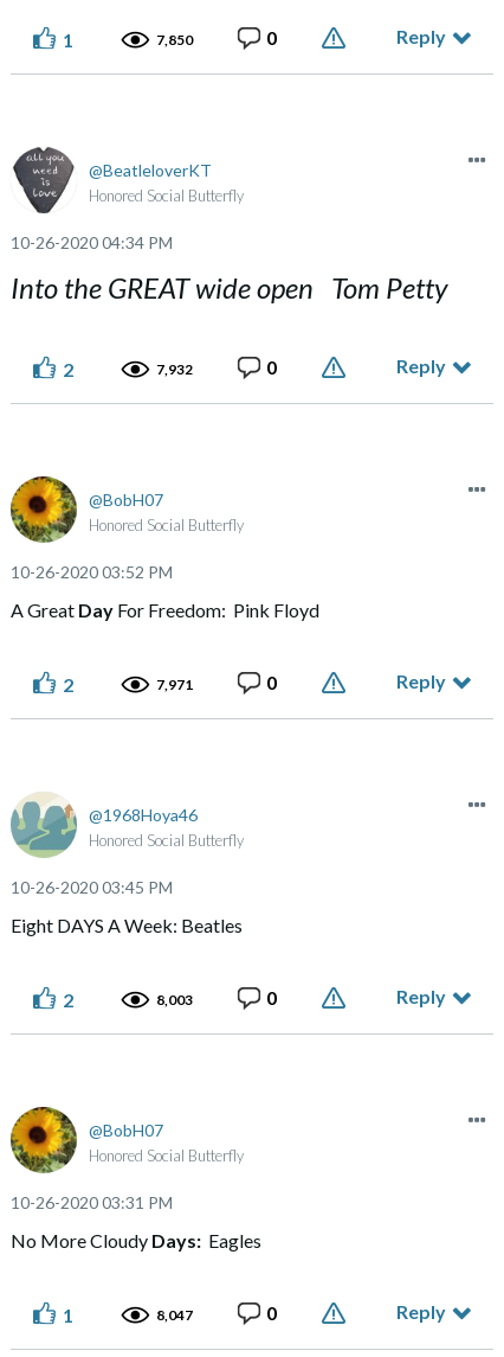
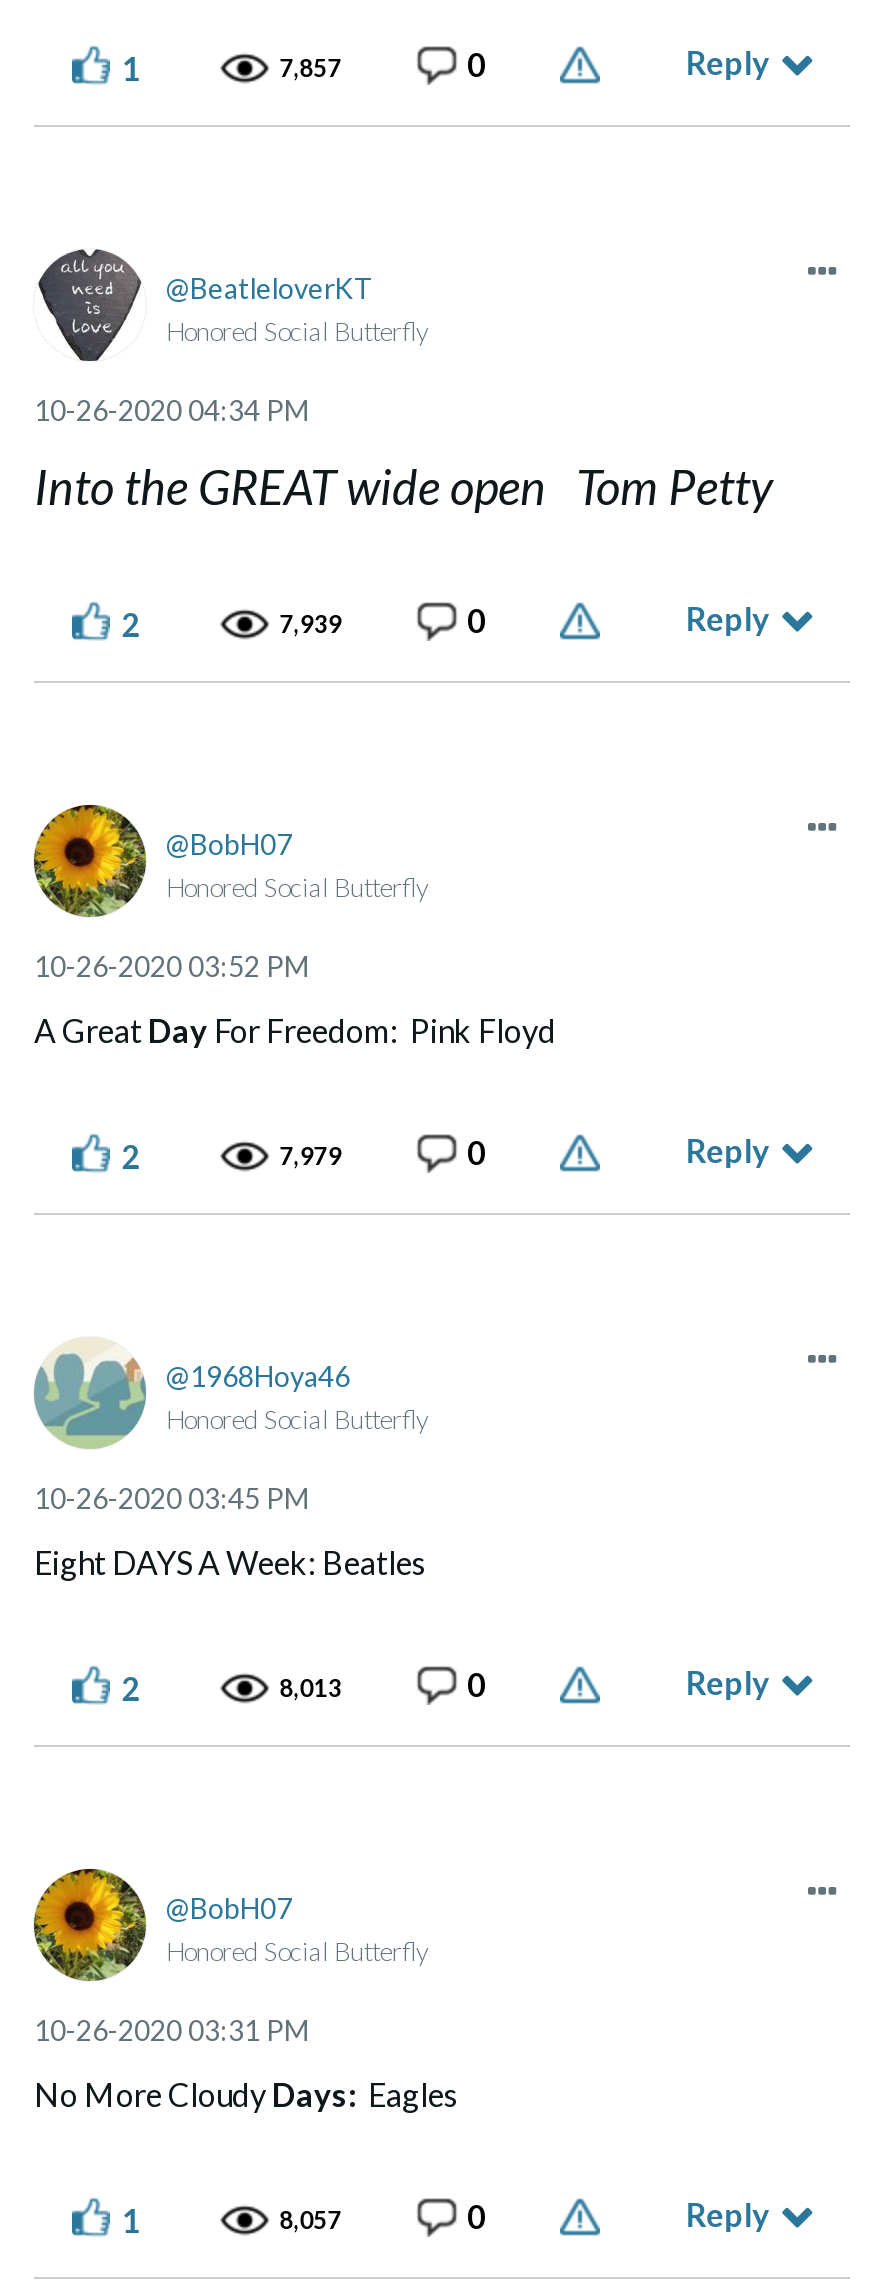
[156,30,192,48] 7,850 -> [279,52,341,82] 7,857
[156,360,192,378] 7,932 -> [279,608,341,638] 7,939
[156,675,192,693] 7,971 -> [279,1140,341,1170] 7,979
[156,990,192,1008] 8,003 -> [279,1672,341,1702] 8,013
[156,1306,192,1323] 8,047 -> [279,2204,341,2234] 8,057

